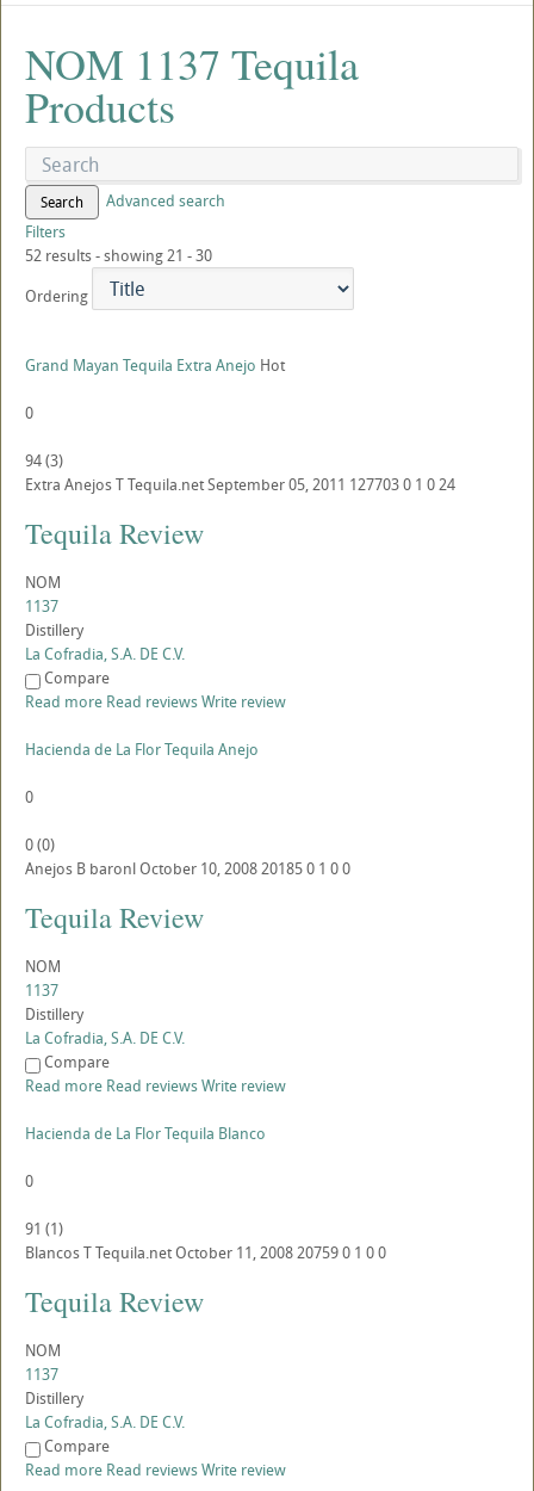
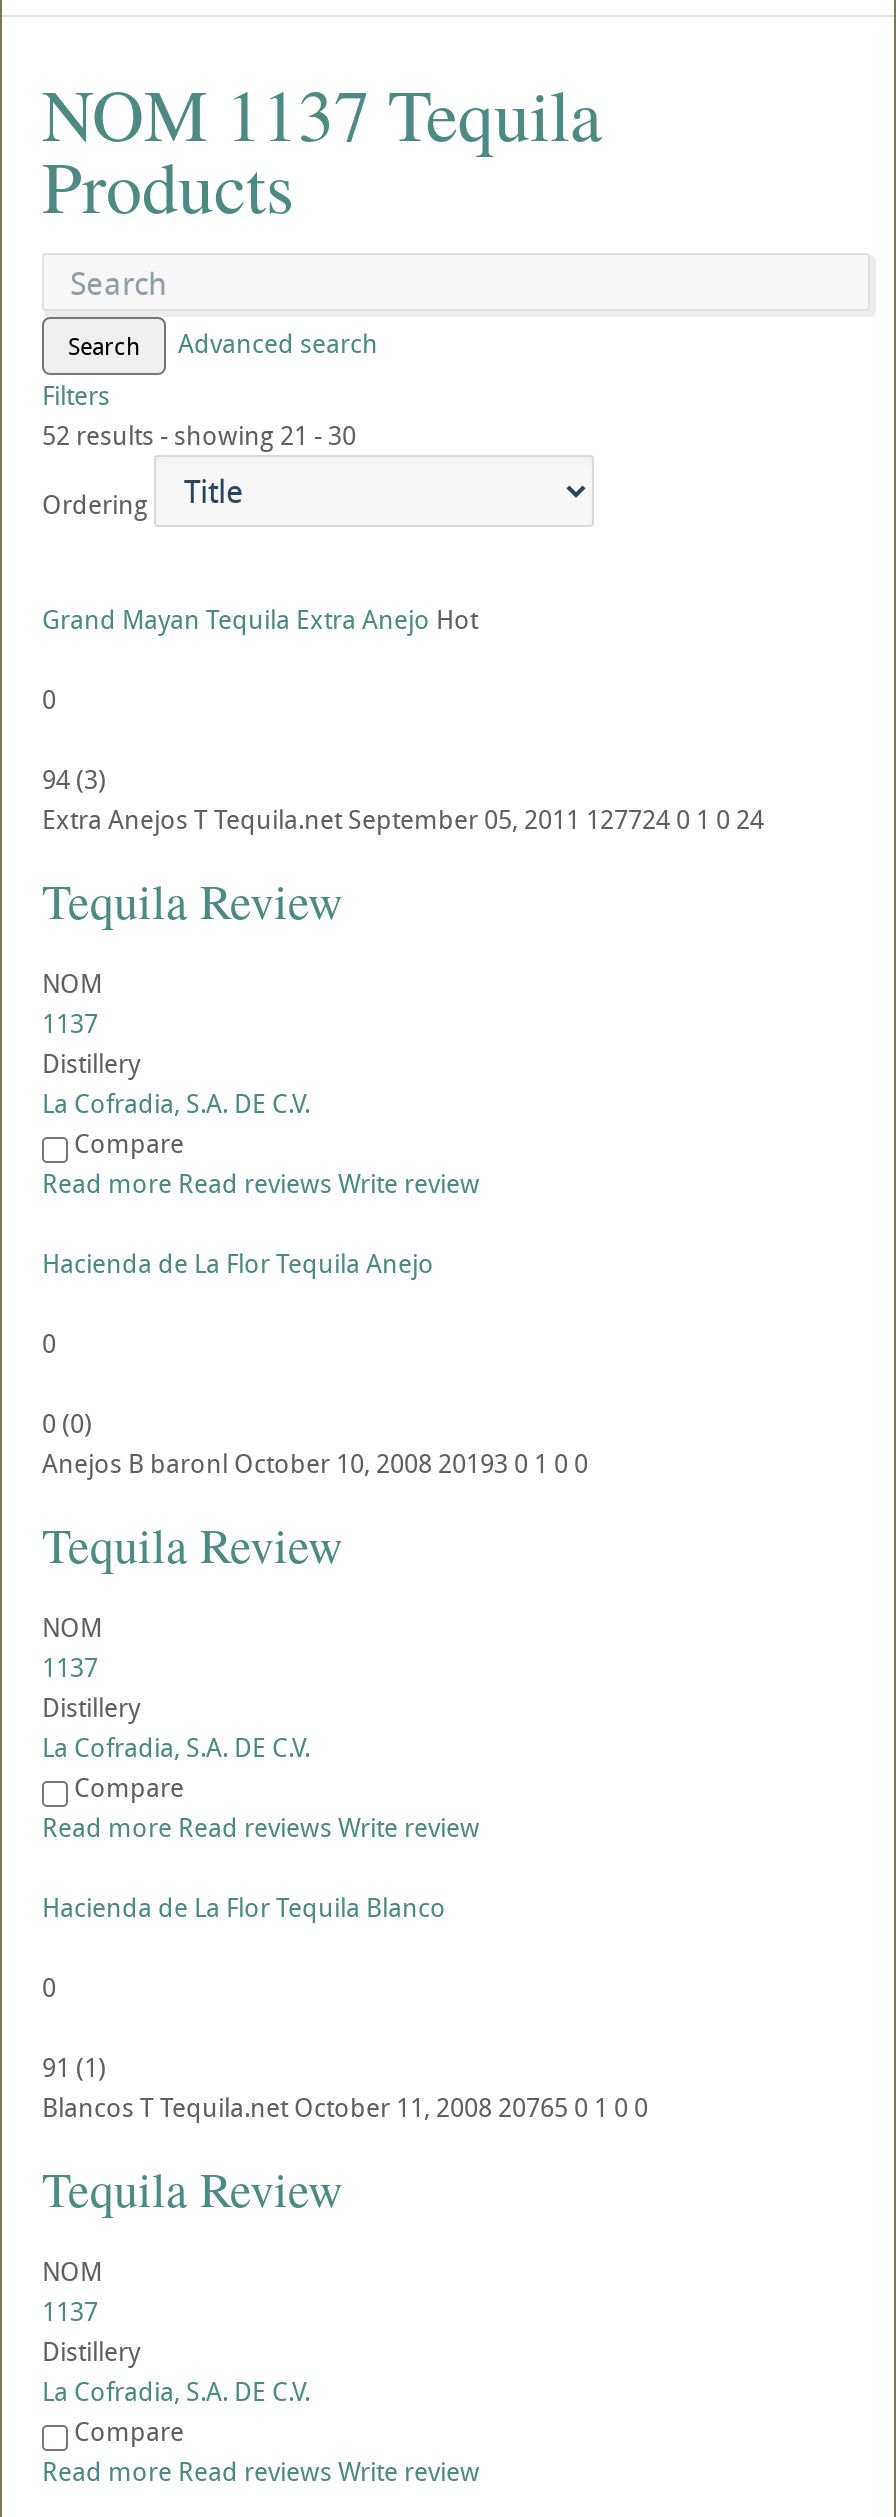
[25,474,455,495] Extra Anejos T Tequila.net September 05, 2011 127703 0 1 0 24 -> [42,801,764,837] Extra Anejos T Tequila.net September 05, 2011 127724 0 1 0 24
[25,858,350,879] Anejos B baronl October 10, 2008 20185 0 1 0 0 -> [42,1445,588,1481] Anejos B baronl October 10, 2008 20193 0 1 0 0
[25,1242,386,1263] Blancos T Tequila.net October 11, 2008 20759 0 1 0 0 -> [42,2089,648,2125] Blancos T Tequila.net October 11, 2008 20765 0 1 0 0

